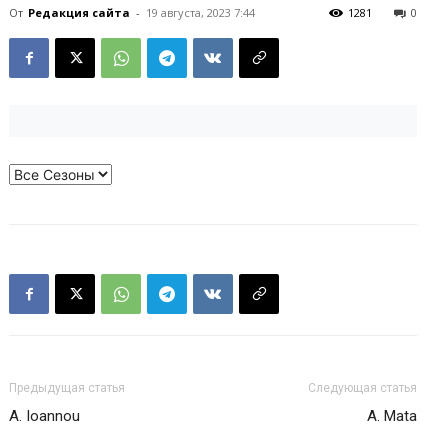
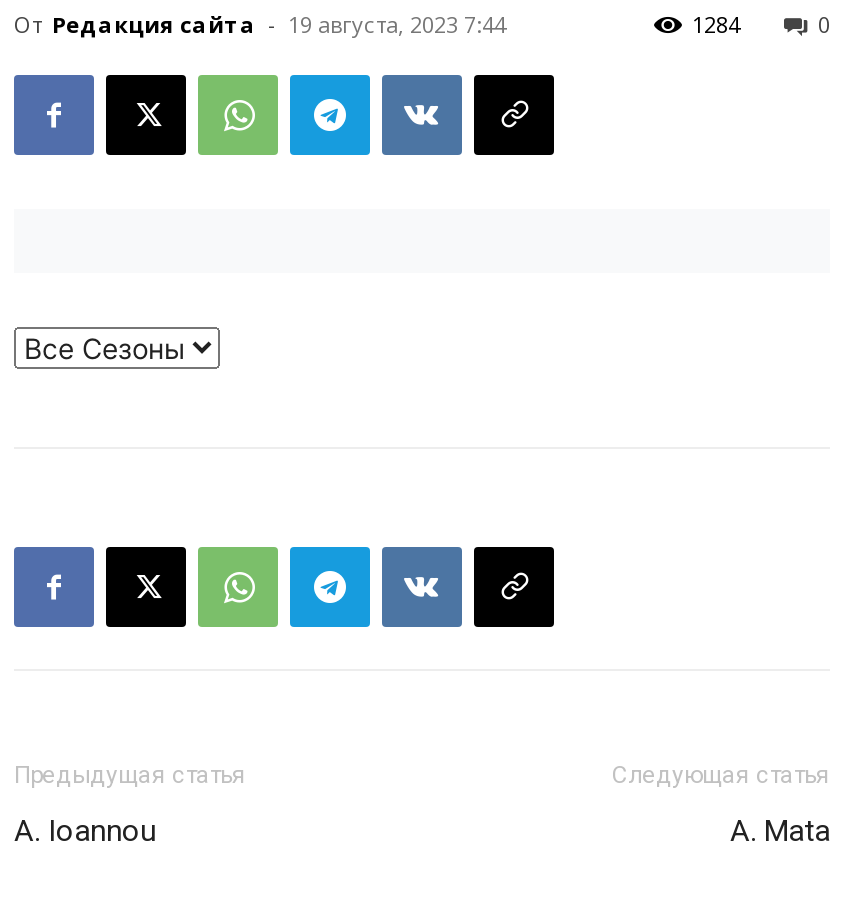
[348,5,372,20] 1281 -> [692,9,740,39] 1284

